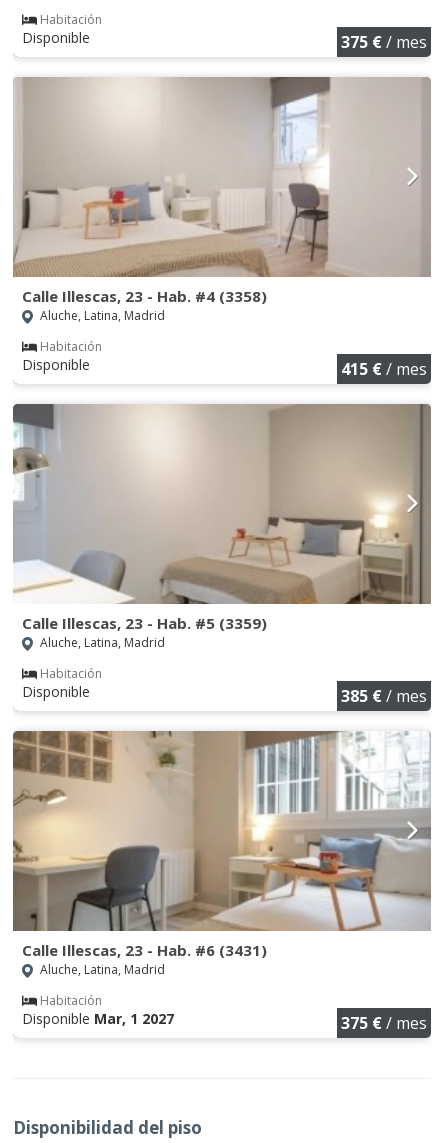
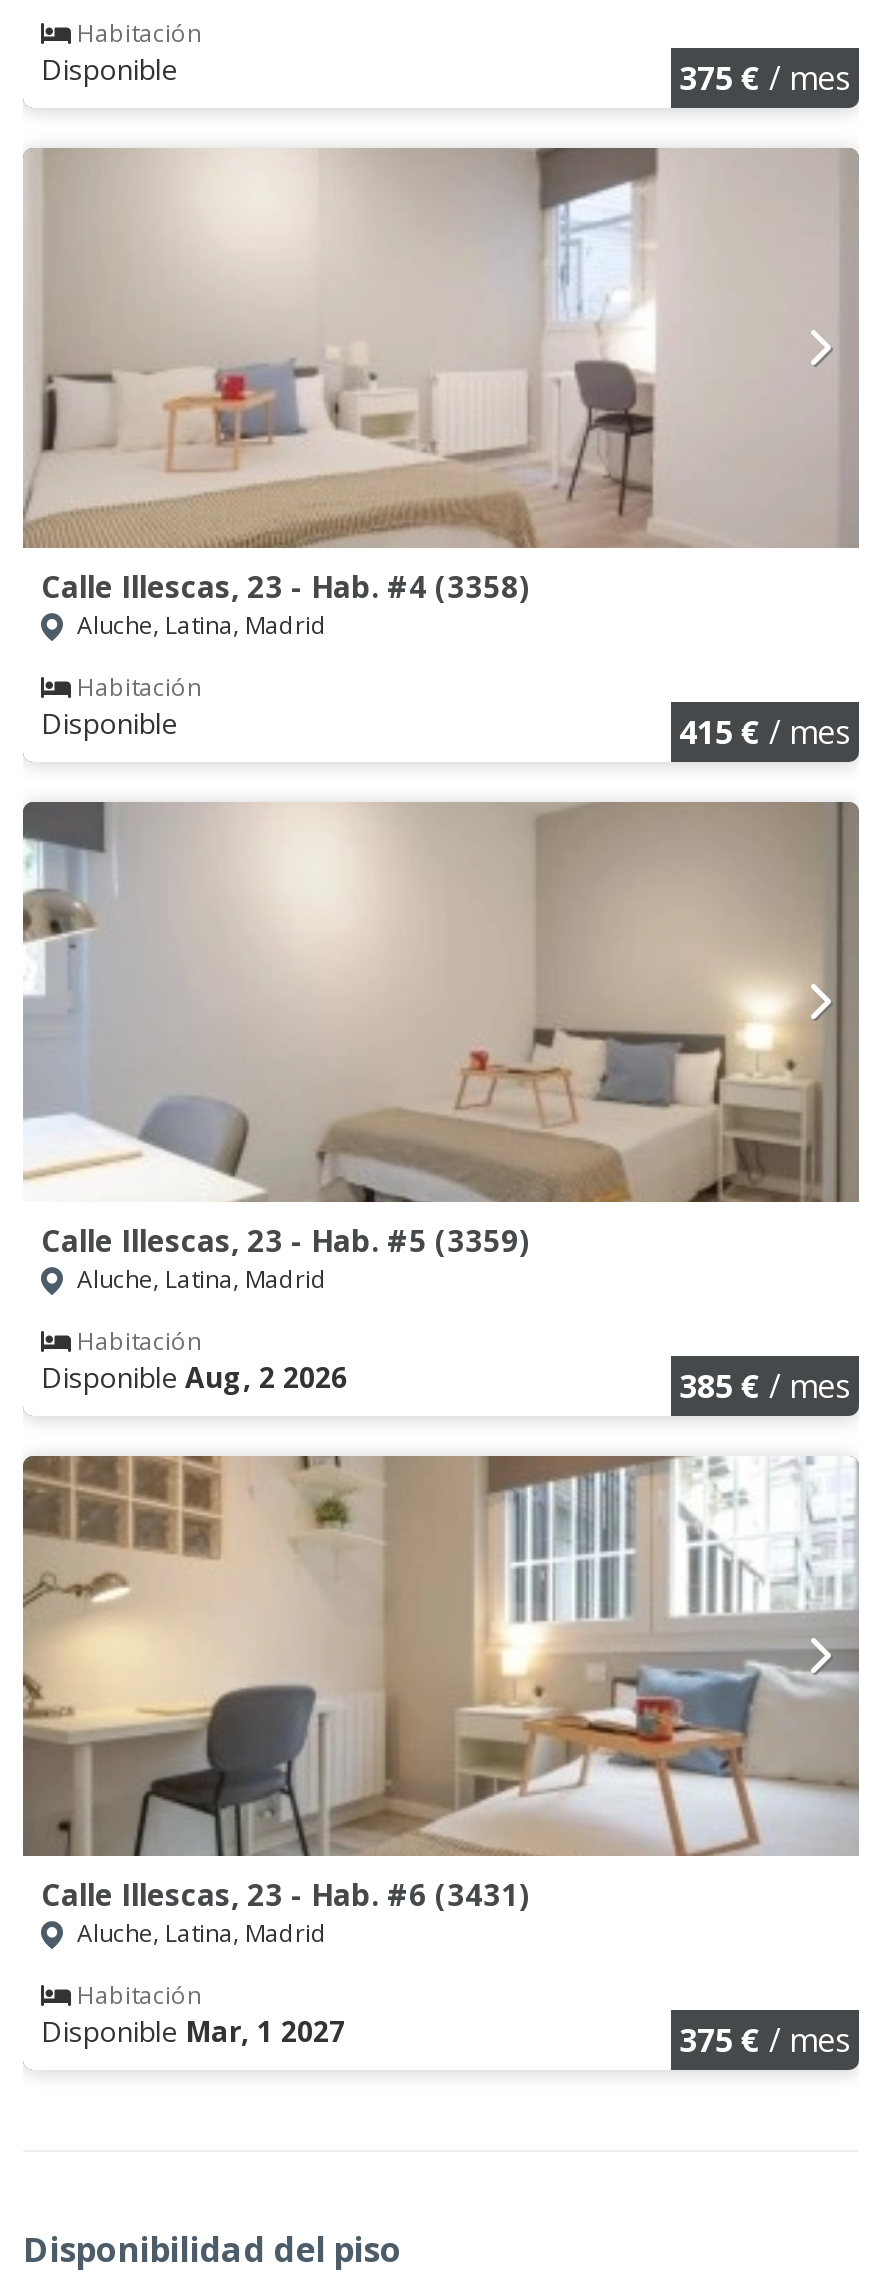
[22,682,90,701] Disponible -> [41,1358,347,1396] Disponible Aug, 2 2026

